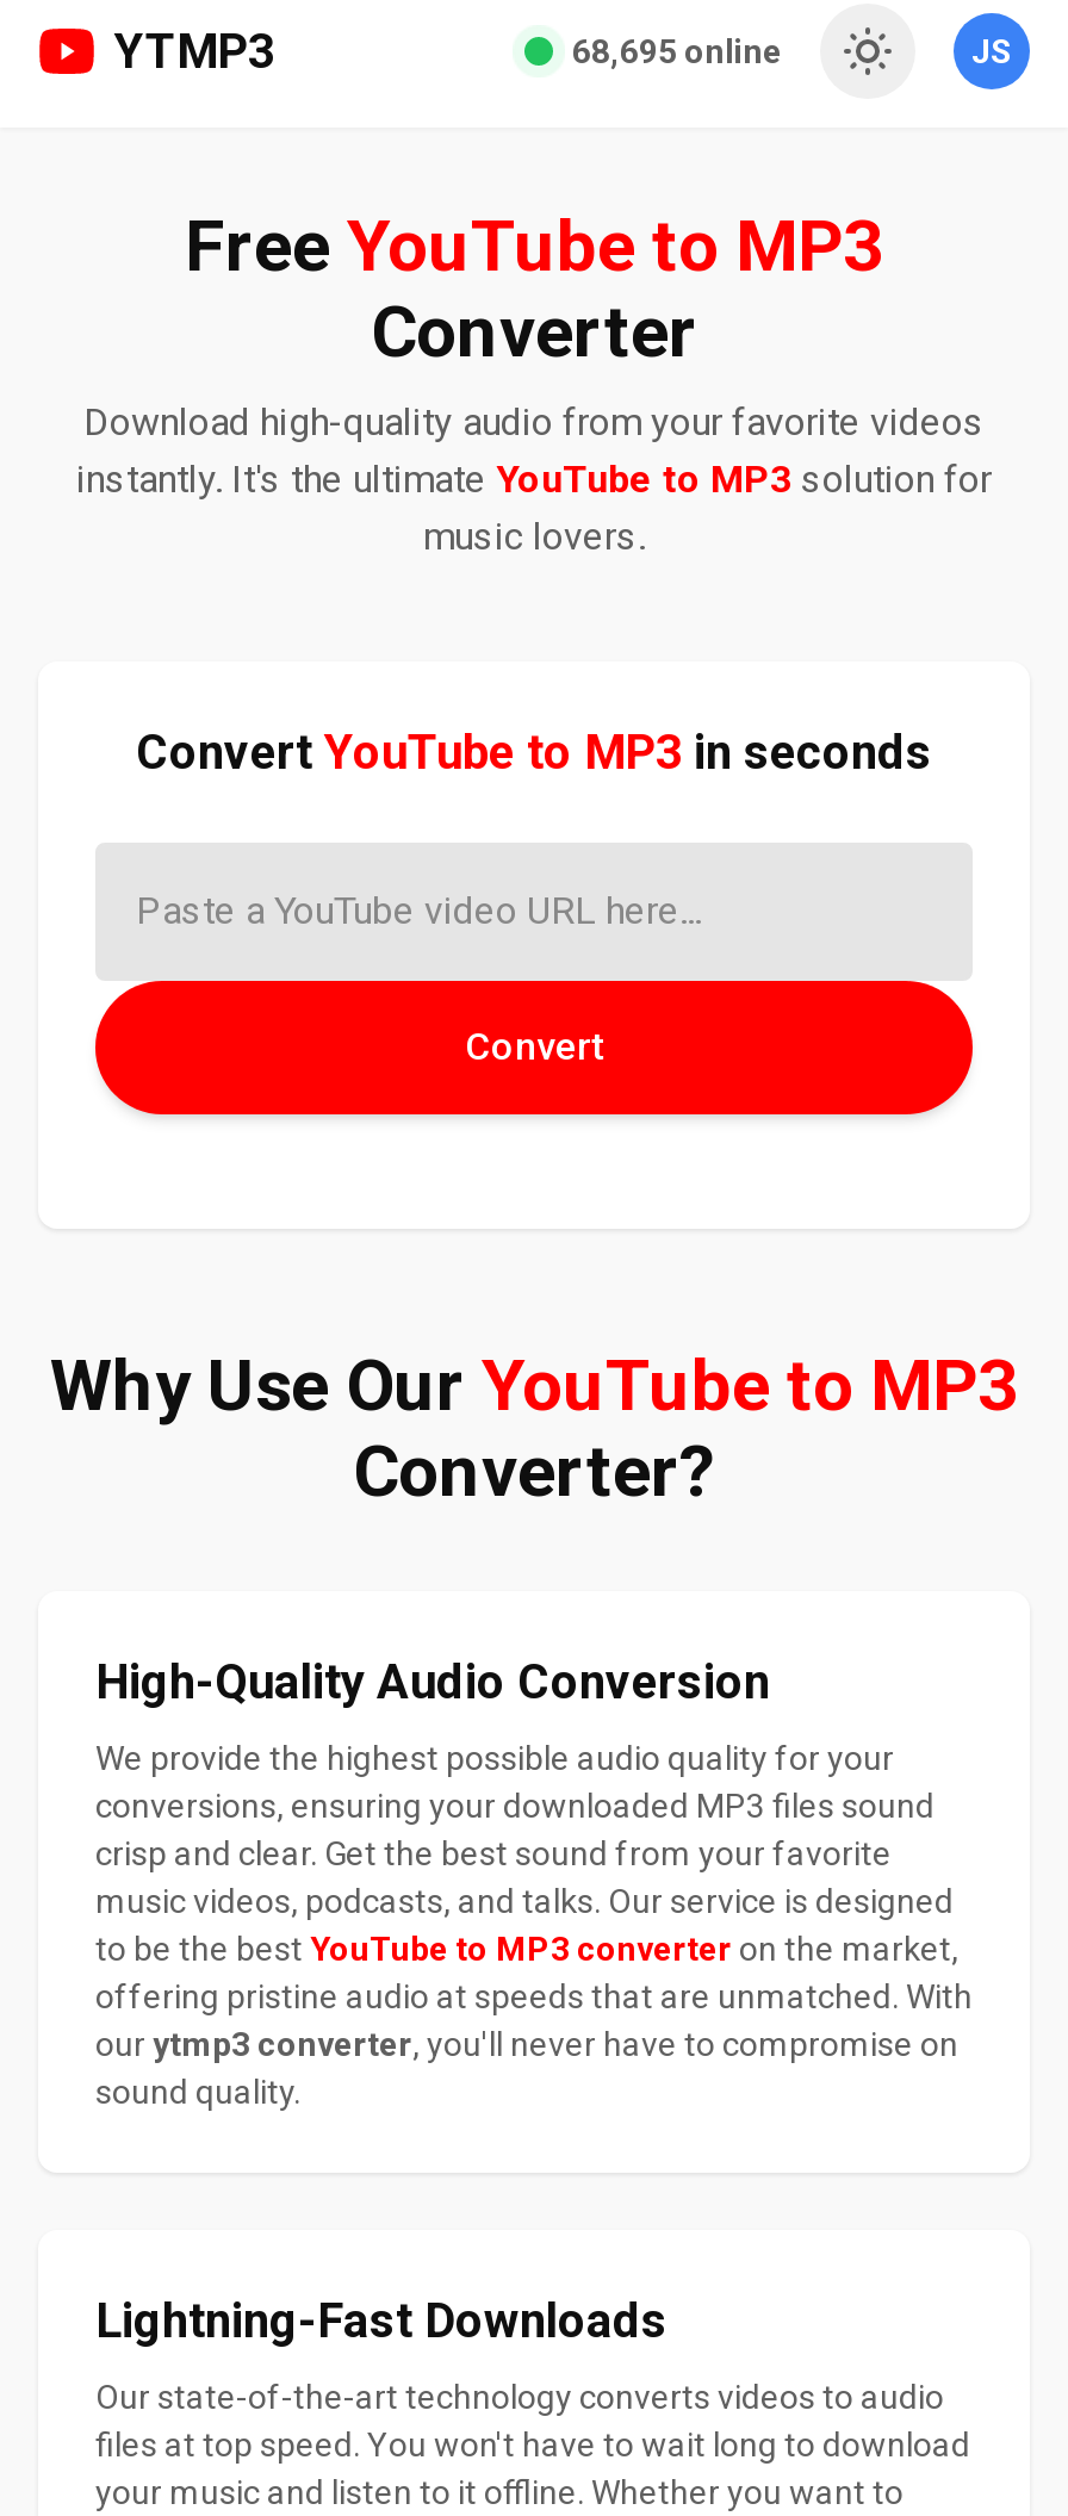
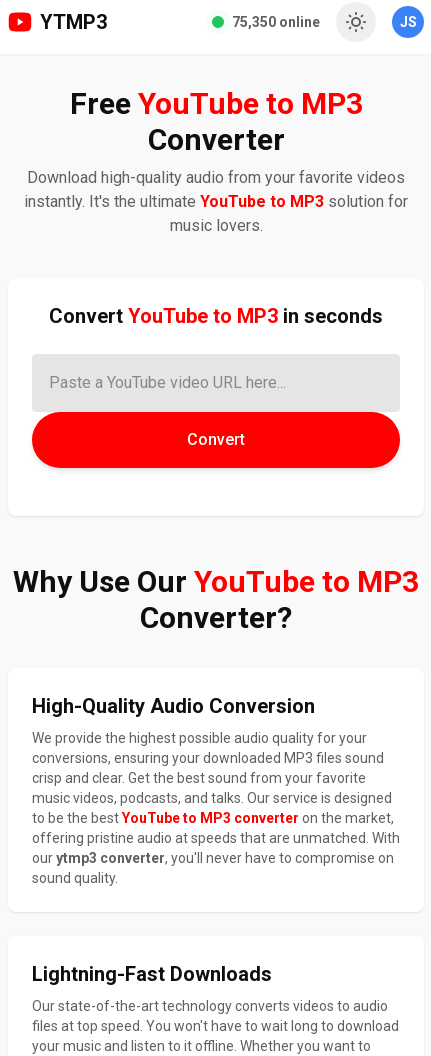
[572,32,782,70] 68,695 online -> [232,14,320,30] 75,350 online

